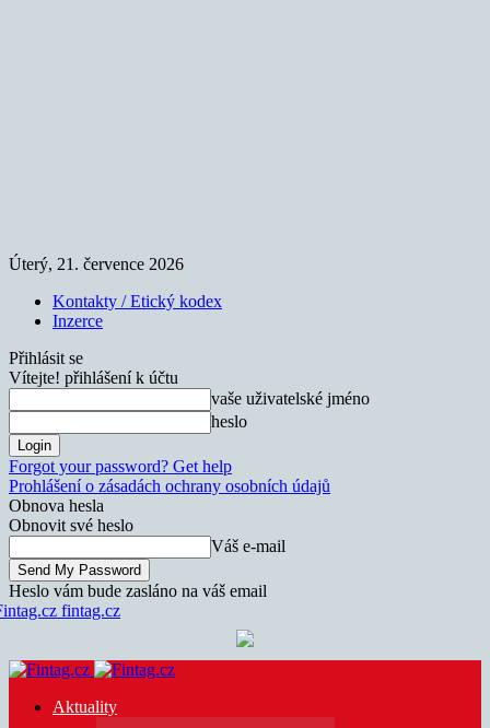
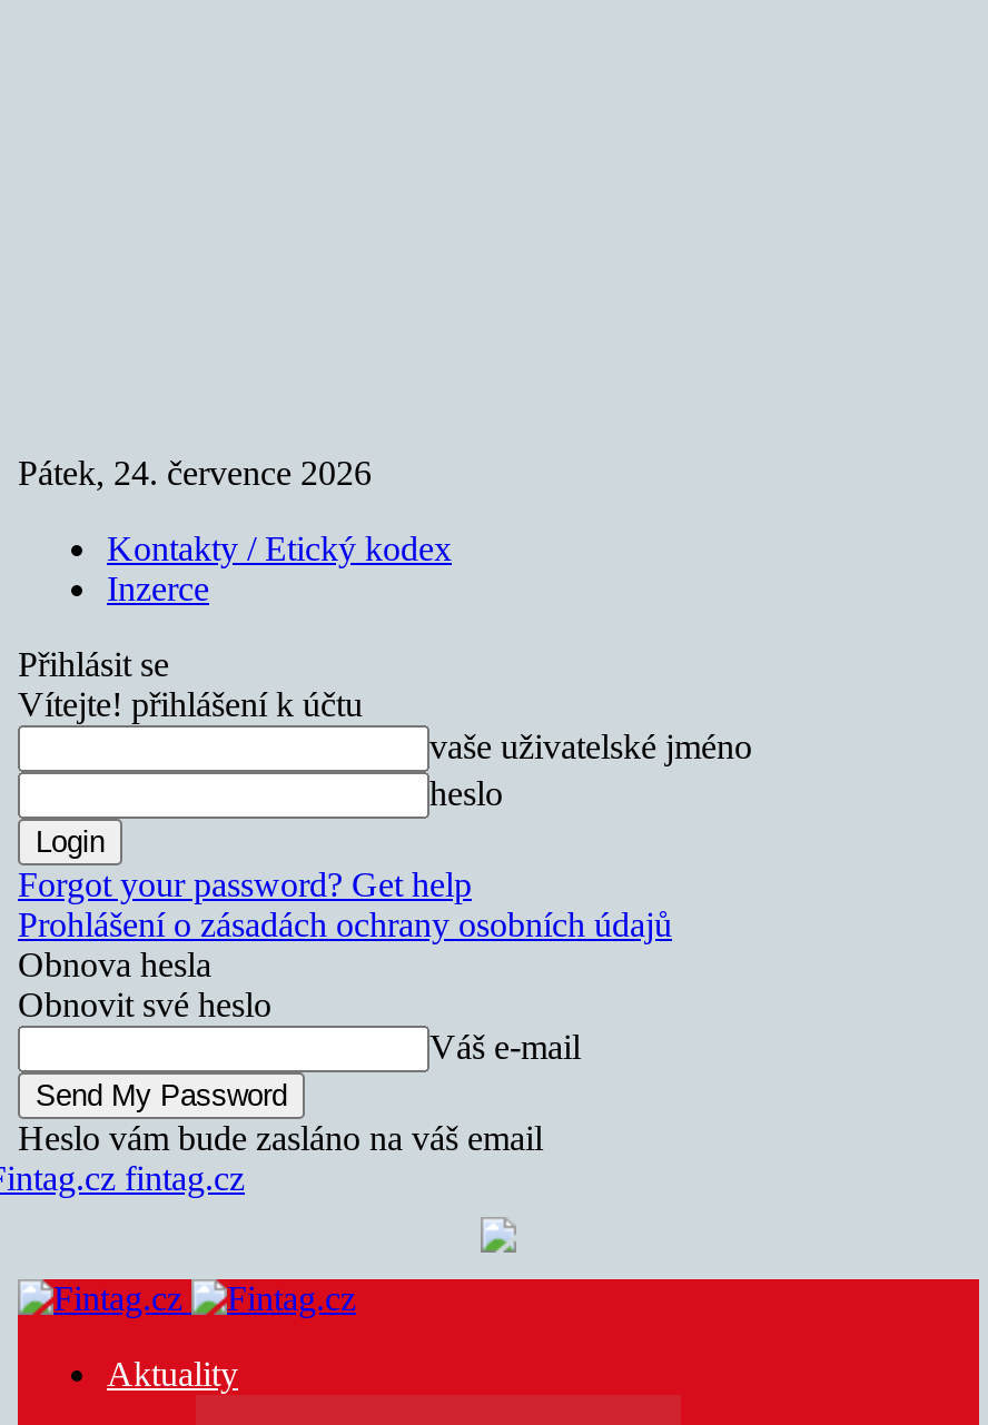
[9,255,184,273] Úterý, 21. července 2026 -> [18,454,372,492] Pátek, 24. července 2026

